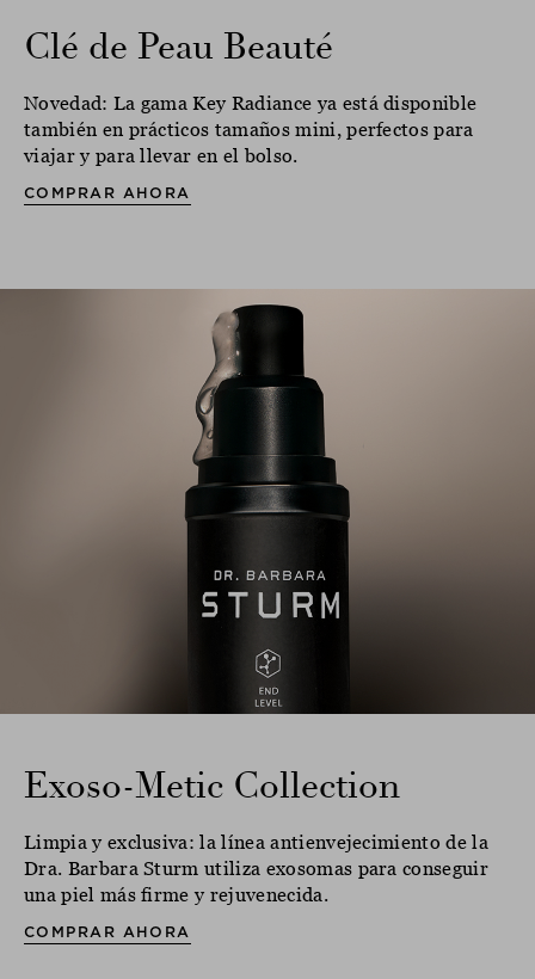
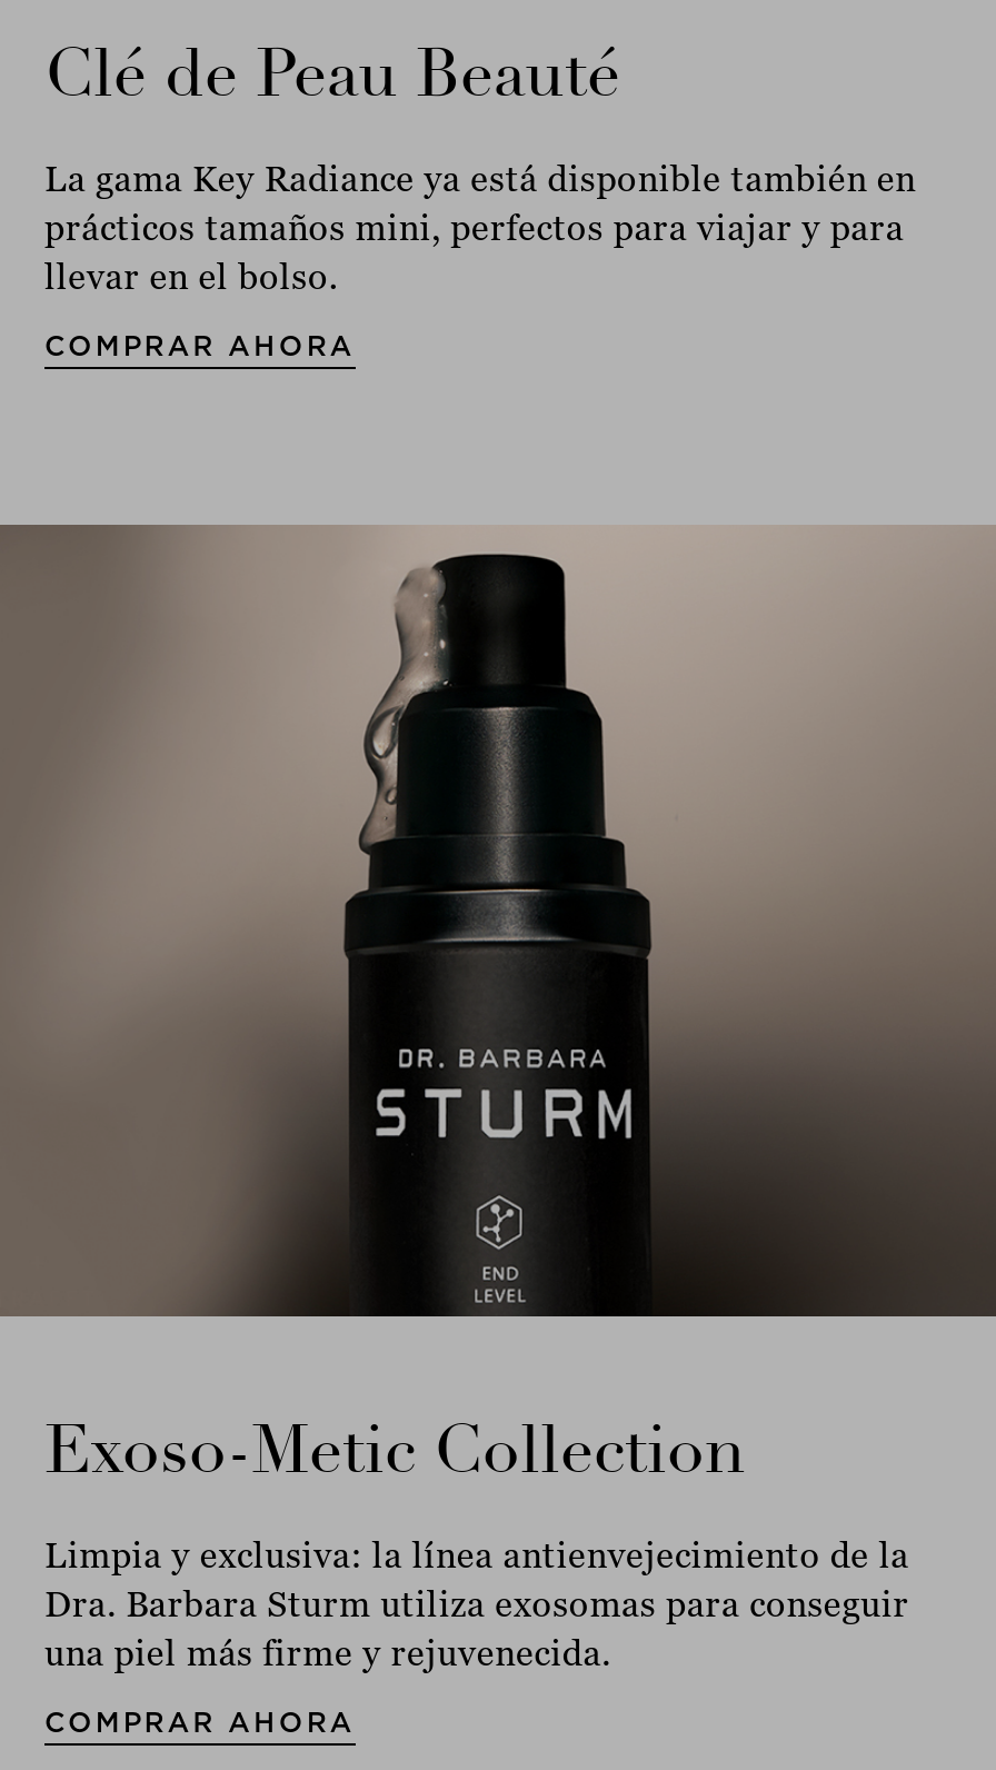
[24,92,477,166] Novedad: La gama Key Radiance ya está disponible | también en prácticos tamaños mini, perfectos para | viajar y para llevar en el bolso. -> [44,158,916,296] La gama Key Radiance ya está disponible también en | prácticos tamaños mini, perfectos para viajar y para | llevar en el bolso.

